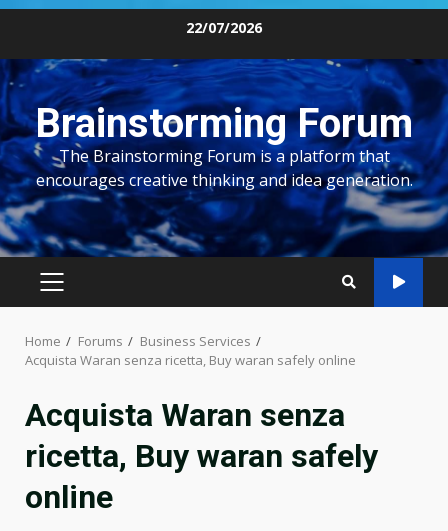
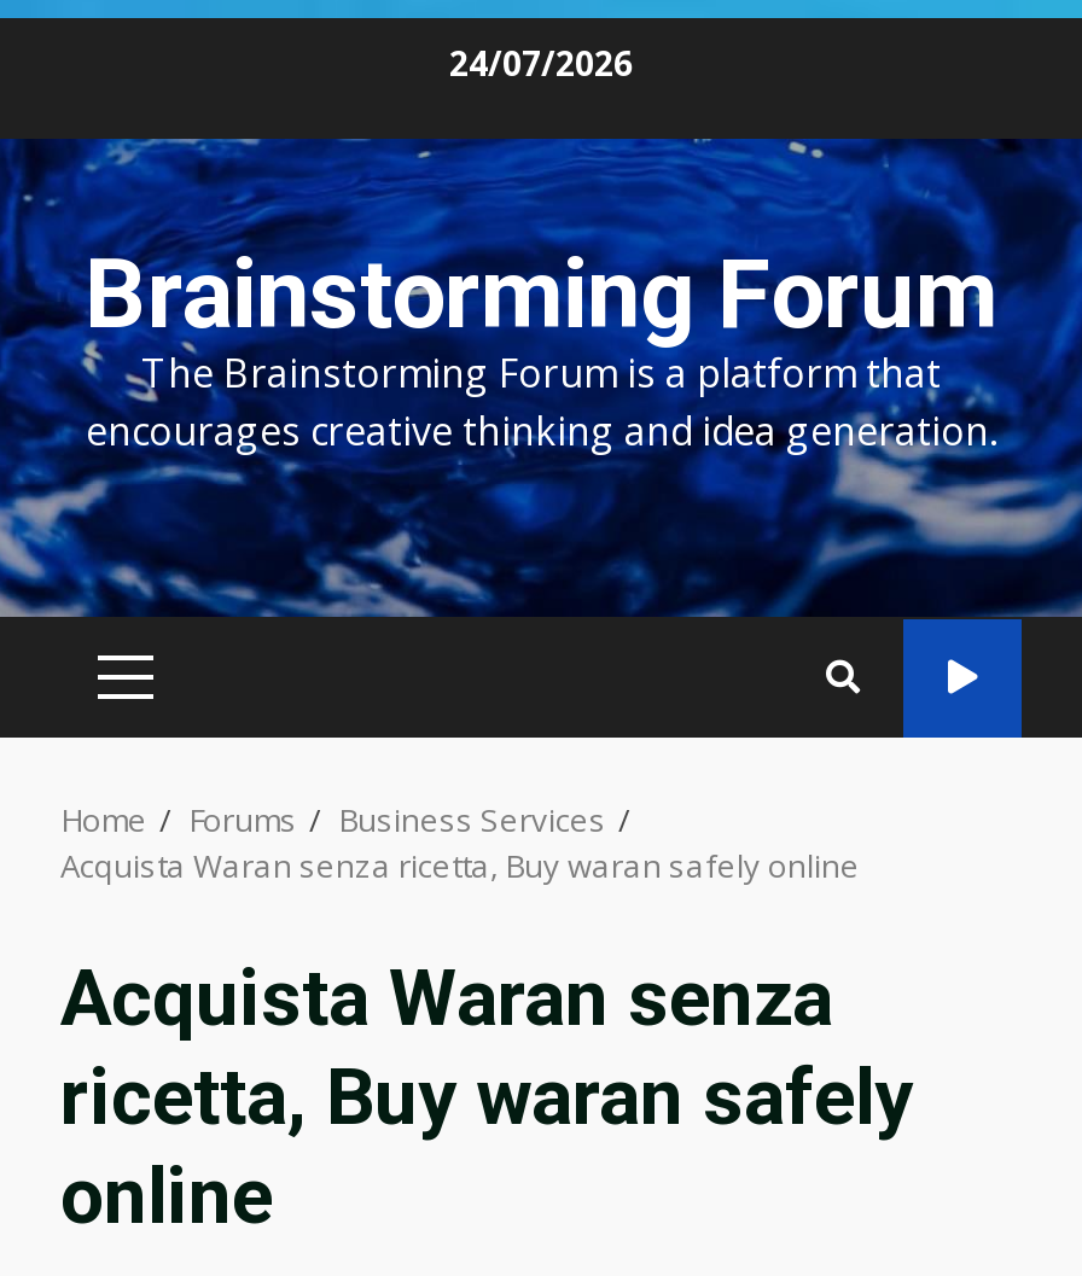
[186,17,262,36] 22/07/2026 -> [449,39,633,85] 24/07/2026

